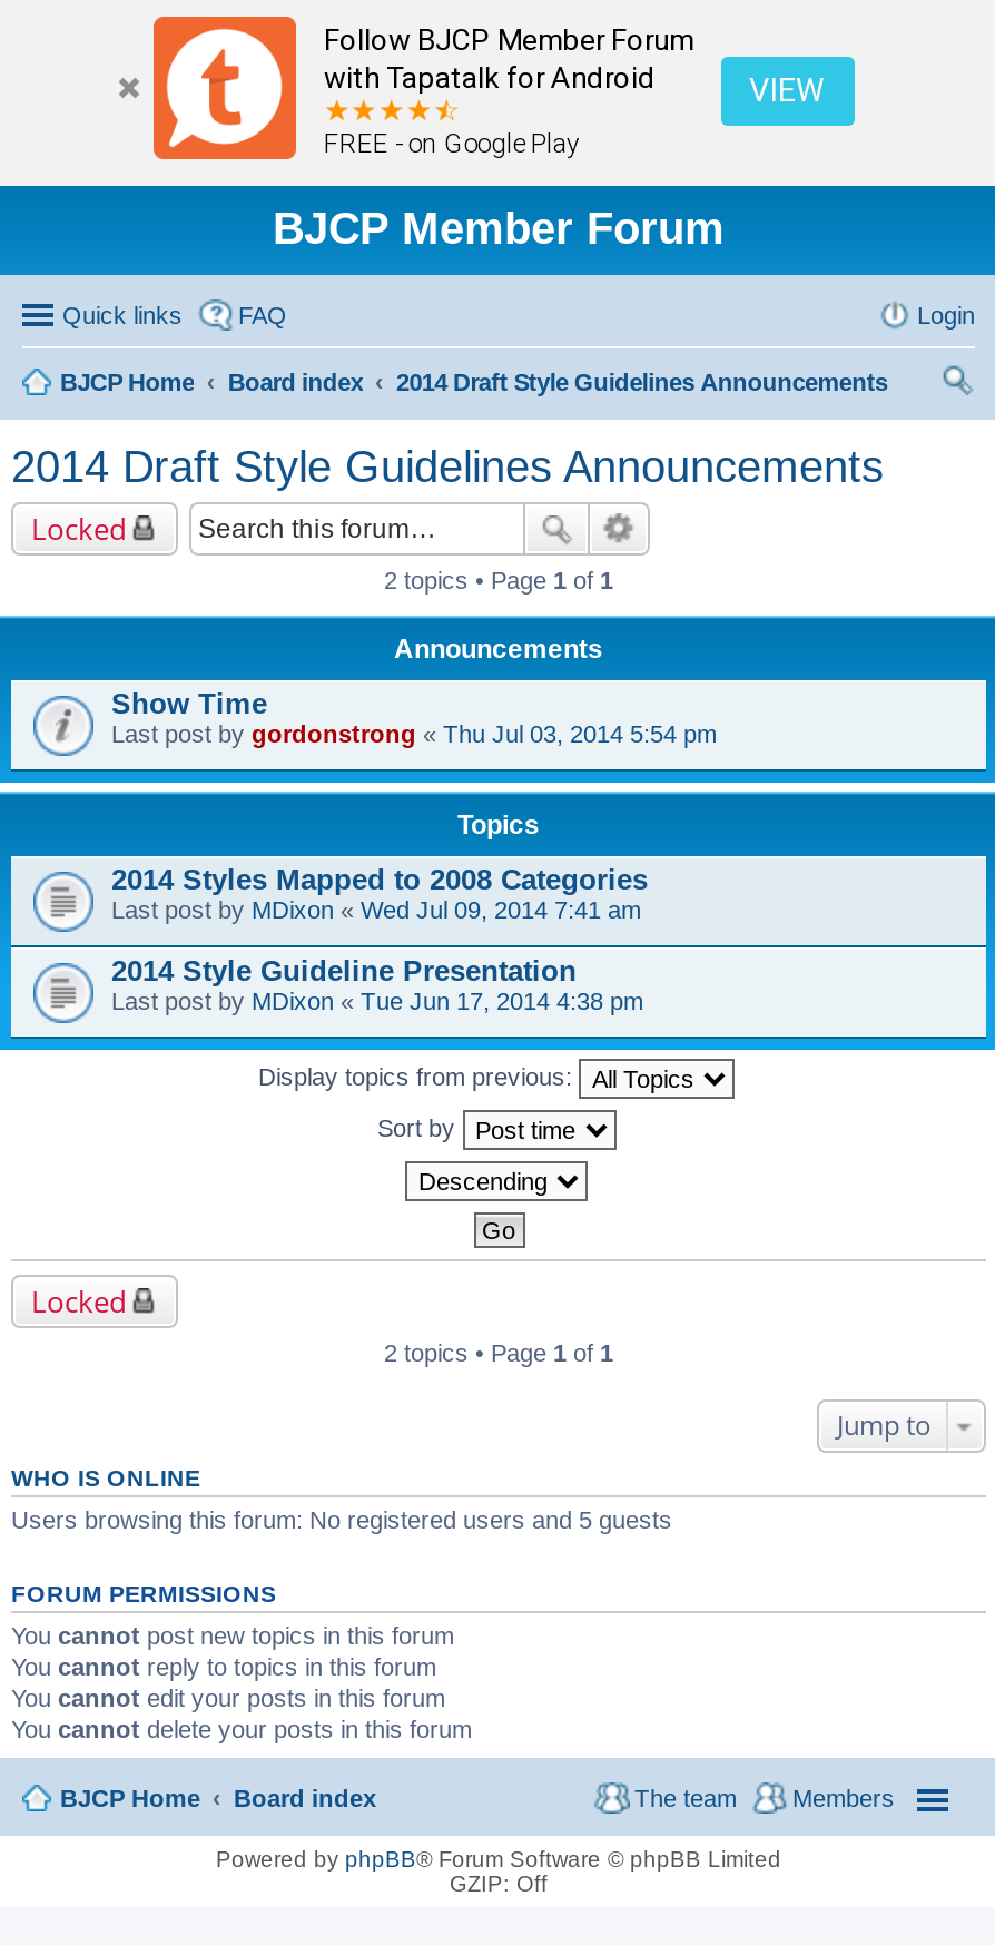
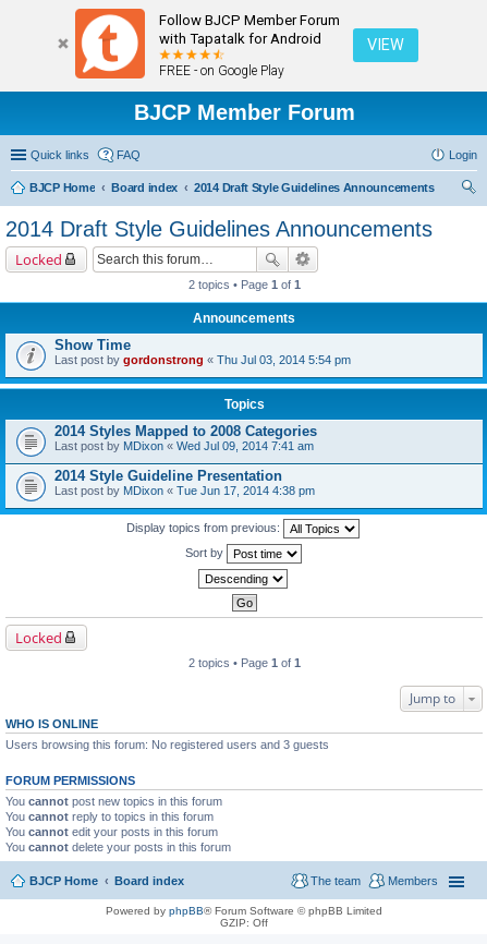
[11,1507,672,1534] Users browsing this forum: No registered users and 5 guests -> [5,738,329,751] Users browsing this forum: No registered users and 3 guests

